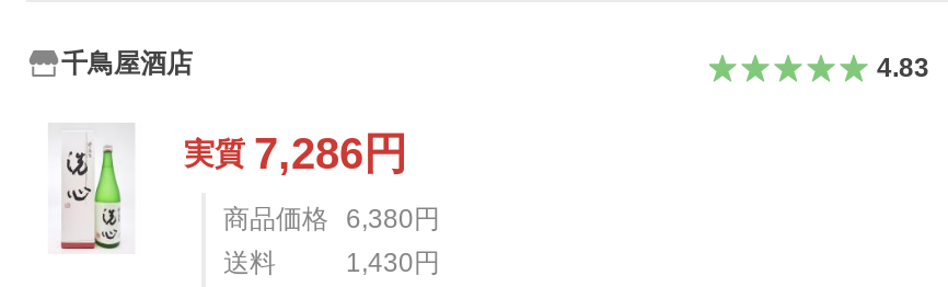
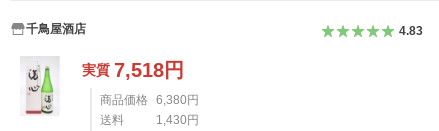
[184,129,407,177] 実質7,286円 -> [82,59,184,81] 実質7,518円

